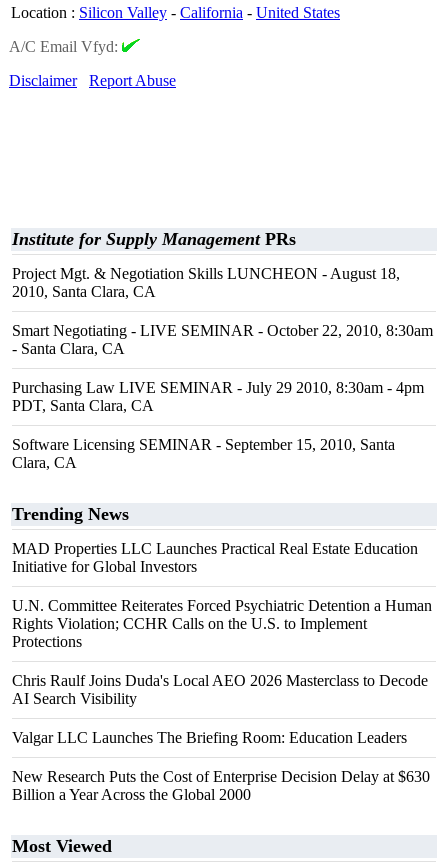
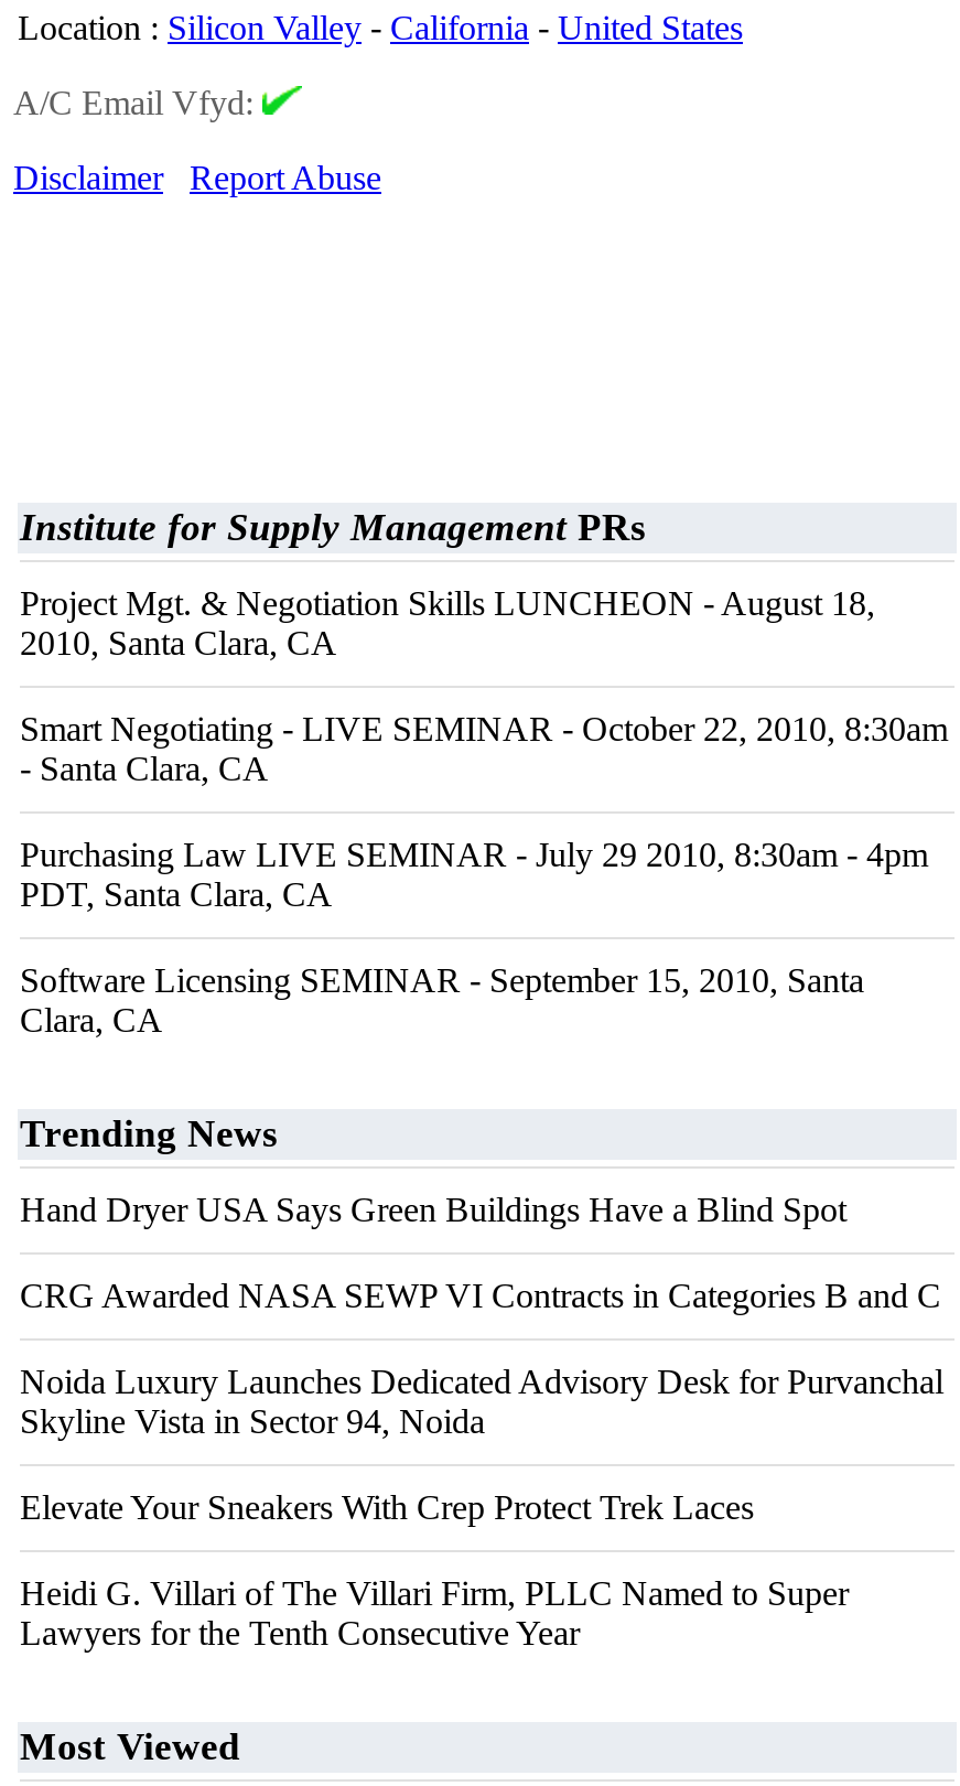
[12,540,418,575] MAD Properties LLC Launches Practical Real Estate Education | Initiative for Global Investors -> [20,1191,846,1228] Hand Dryer USA Says Green Buildings Have a Blind Spot
[12,597,432,650] U.N. Committee Reiterates Forced Psychiatric Detention a Human | Rights Violation; CCHR Calls on the U.S. to Implement | Protections -> [20,1277,941,1314] CRG Awarded NASA SEWP VI Contracts in Categories B and C
[12,672,428,707] Chris Raulf Joins Duda's Local AEO 2026 Masterclass to Decode | AI Search Visibility -> [20,1363,943,1440] Noida Luxury Launches Dedicated Advisory Desk for Purvanchal | Skyline Vista in Sector 94, Noida
[12,729,407,746] Valgar LLC Launches The Briefing Room: Education Leaders -> [20,1488,754,1526] Elevate Your Sneakers With Crep Protect Trek Laces
[12,768,430,803] New Research Puts the Cost of Enterprise Decision Delay at $630 | Billion a Year Across the Global 2000 -> [20,1574,849,1651] Heidi G. Villari of The Villari Firm, PLLC Named to Super | Lawyers for the Tenth Consecutive Year

